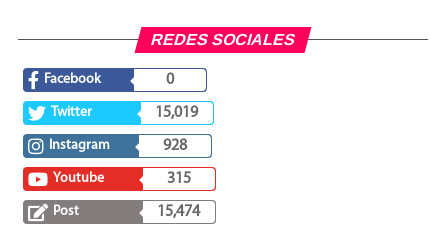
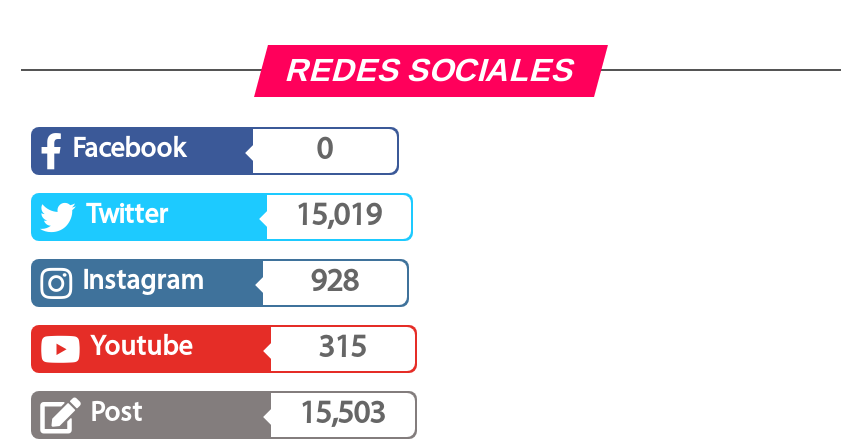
[157,204,200,220] 15,474 -> [299,399,385,431] 15,503

